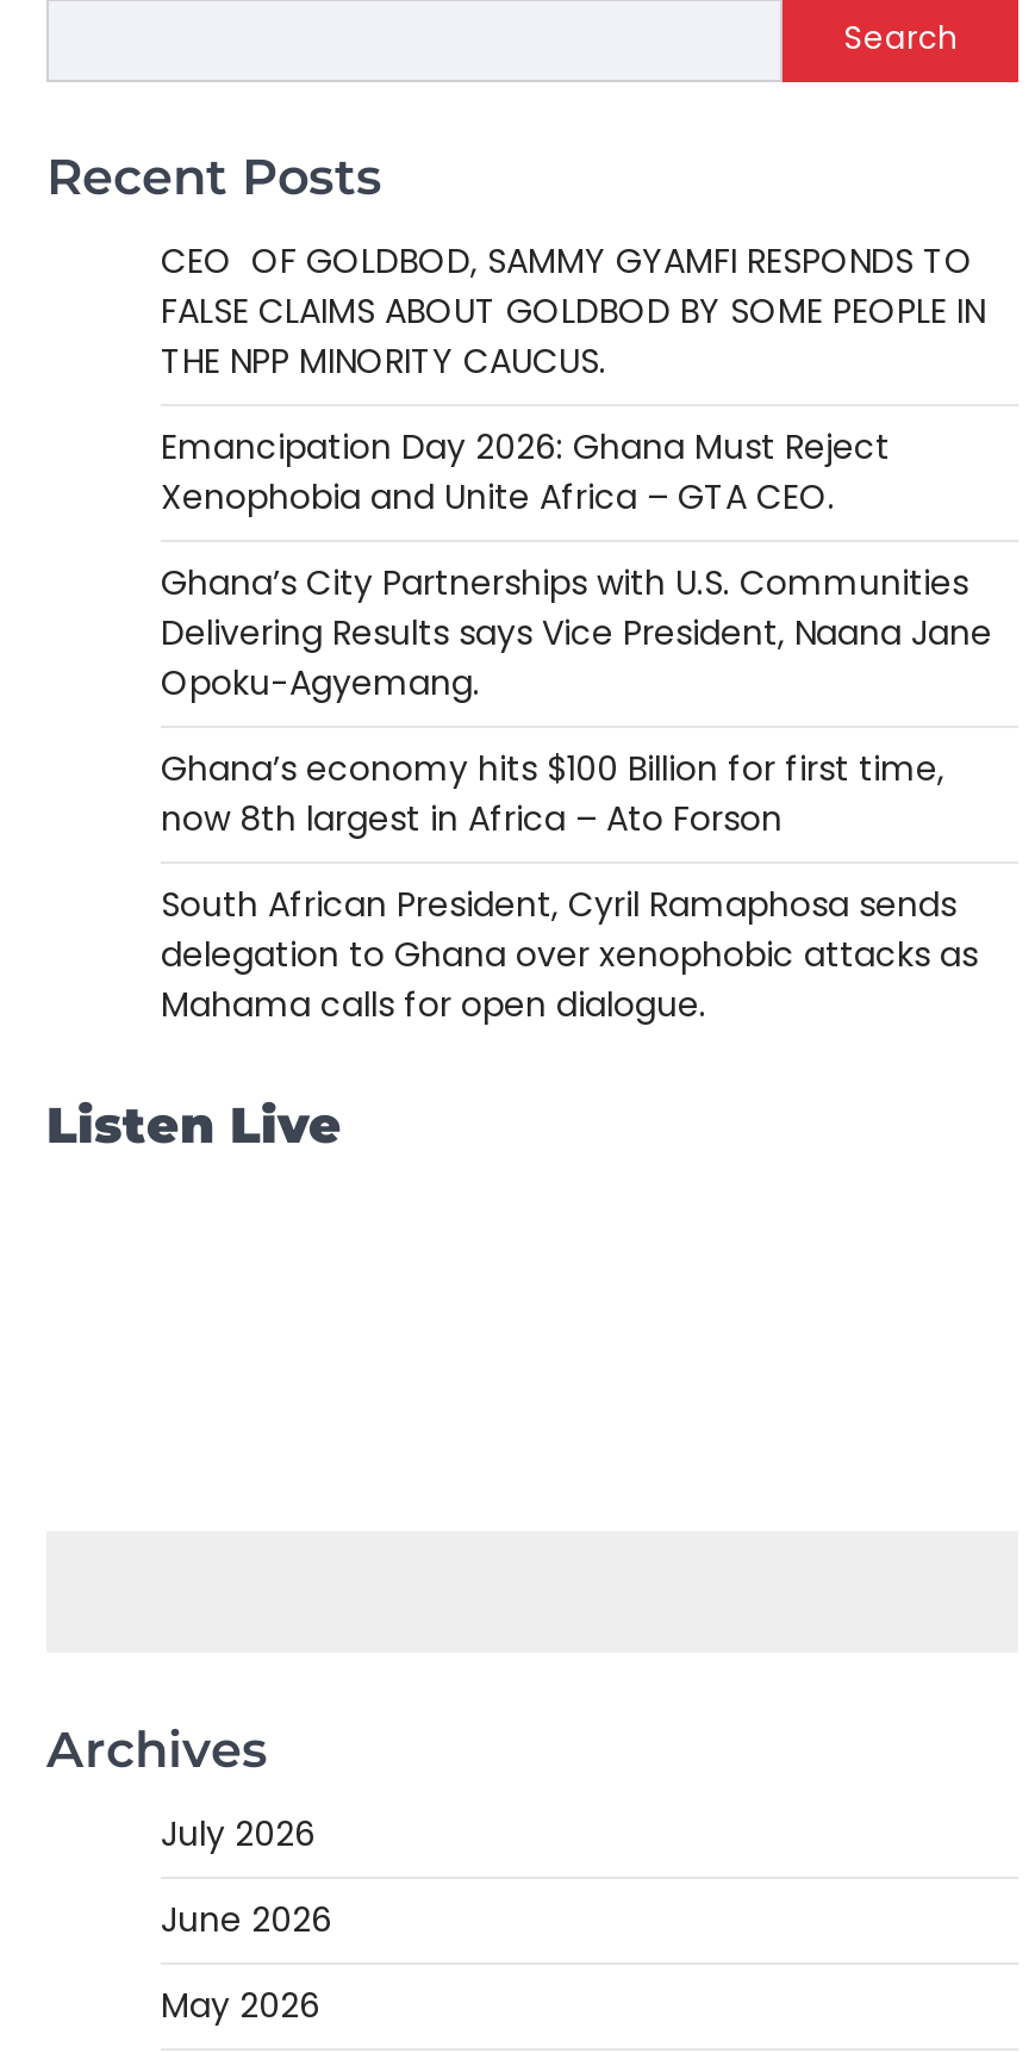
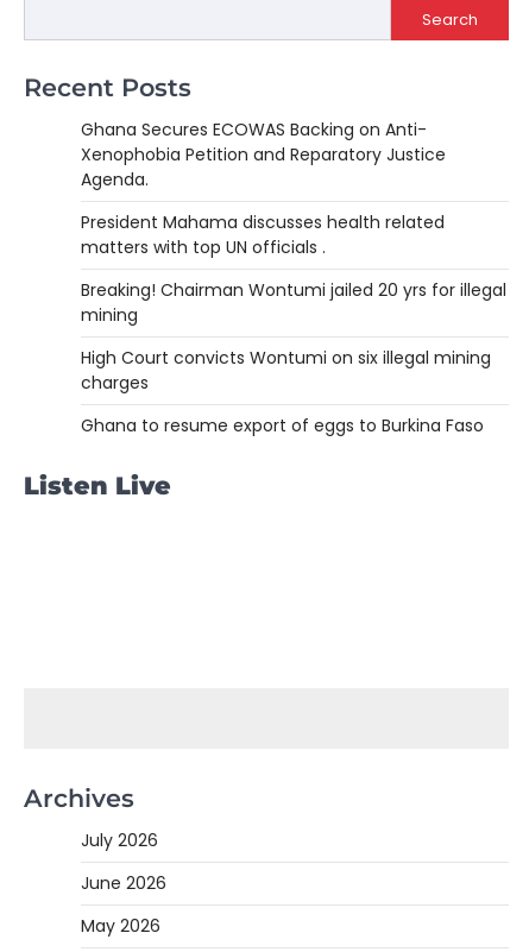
[161,236,985,384] CEO OF GOLDBOD, SAMMY GYAMFI RESPONDS TO | FALSE CLAIMS ABOUT GOLDBOD BY SOME PEOPLE IN | THE NPP MINORITY CAUCUS. -> [81,118,446,191] Ghana Secures ECOWAS Backing on Anti- | Xenophobia Petition and Reparatory Justice | Agenda.
[161,422,890,520] Emancipation Day 2026: Ghana Must Reject | Xenophobia and Unite Africa – GTA CEO. -> [81,210,445,259] President Mahama discusses health related | matters with top UN officials .
[161,558,992,706] Ghana’s City Partnerships with U.S. Communities | Delivering Results says Vice President, Naana Jane | Opoku-Agyemang. -> [81,278,506,327] Breaking! Chairman Wontumi jailed 20 yrs for illegal | mining
[161,744,944,841] Ghana’s economy hits $100 Billion for first time, | now 8th largest in Africa – Ato Forson -> [81,346,491,395] High Court convicts Wontumi on six illegal mining | charges
[161,880,978,1027] South African President, Cyril Ramaphosa sends | delegation to Ghana over xenophobic attacks as | Mahama calls for open dialogue. -> [81,414,484,437] Ghana to resume export of eggs to Burkina Faso

